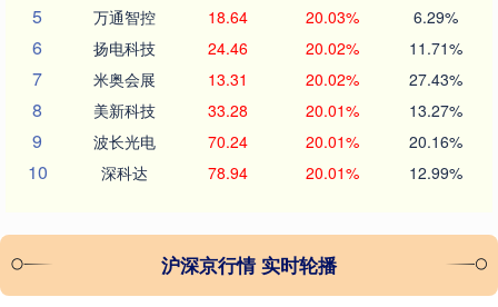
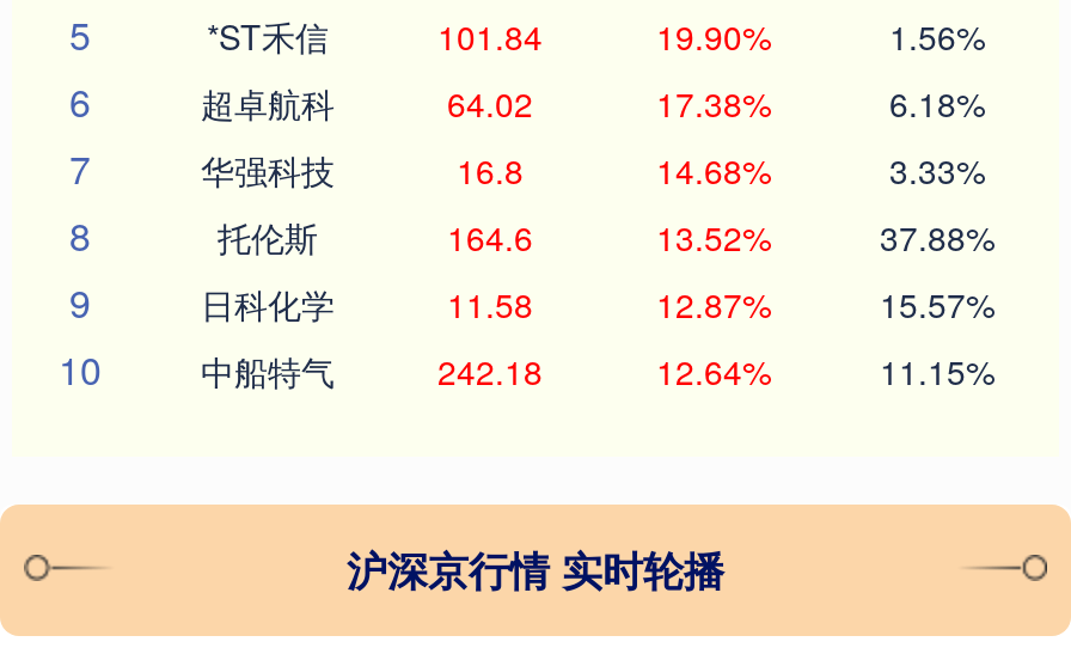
[93,6,458,28] 万通智控 | 18.64 | 20.03% | 6.29% -> [207,12,985,60] *ST禾信 | 101.84 | 19.90% | 1.56%
[93,37,462,59] 扬电科技 | 24.46 | 20.02% | 11.71% -> [201,79,985,127] 超卓航科 | 64.02 | 17.38% | 6.18%
[93,68,462,90] 米奥会展 | 13.31 | 20.02% | 27.43% -> [201,146,985,194] 华强科技 | 16.8 | 14.68% | 3.33%
[93,99,462,121] 美新科技 | 33.28 | 20.01% | 13.27% -> [218,213,994,261] 托伦斯 | 164.6 | 13.52% | 37.88%
[93,130,462,152] 波长光电 | 70.24 | 20.01% | 20.16% -> [201,280,994,328] 日科化学 | 11.58 | 12.87% | 15.57%
[101,161,462,184] 深科达 | 78.94 | 20.01% | 12.99% -> [201,347,994,395] 中船特气 | 242.18 | 12.64% | 11.15%

